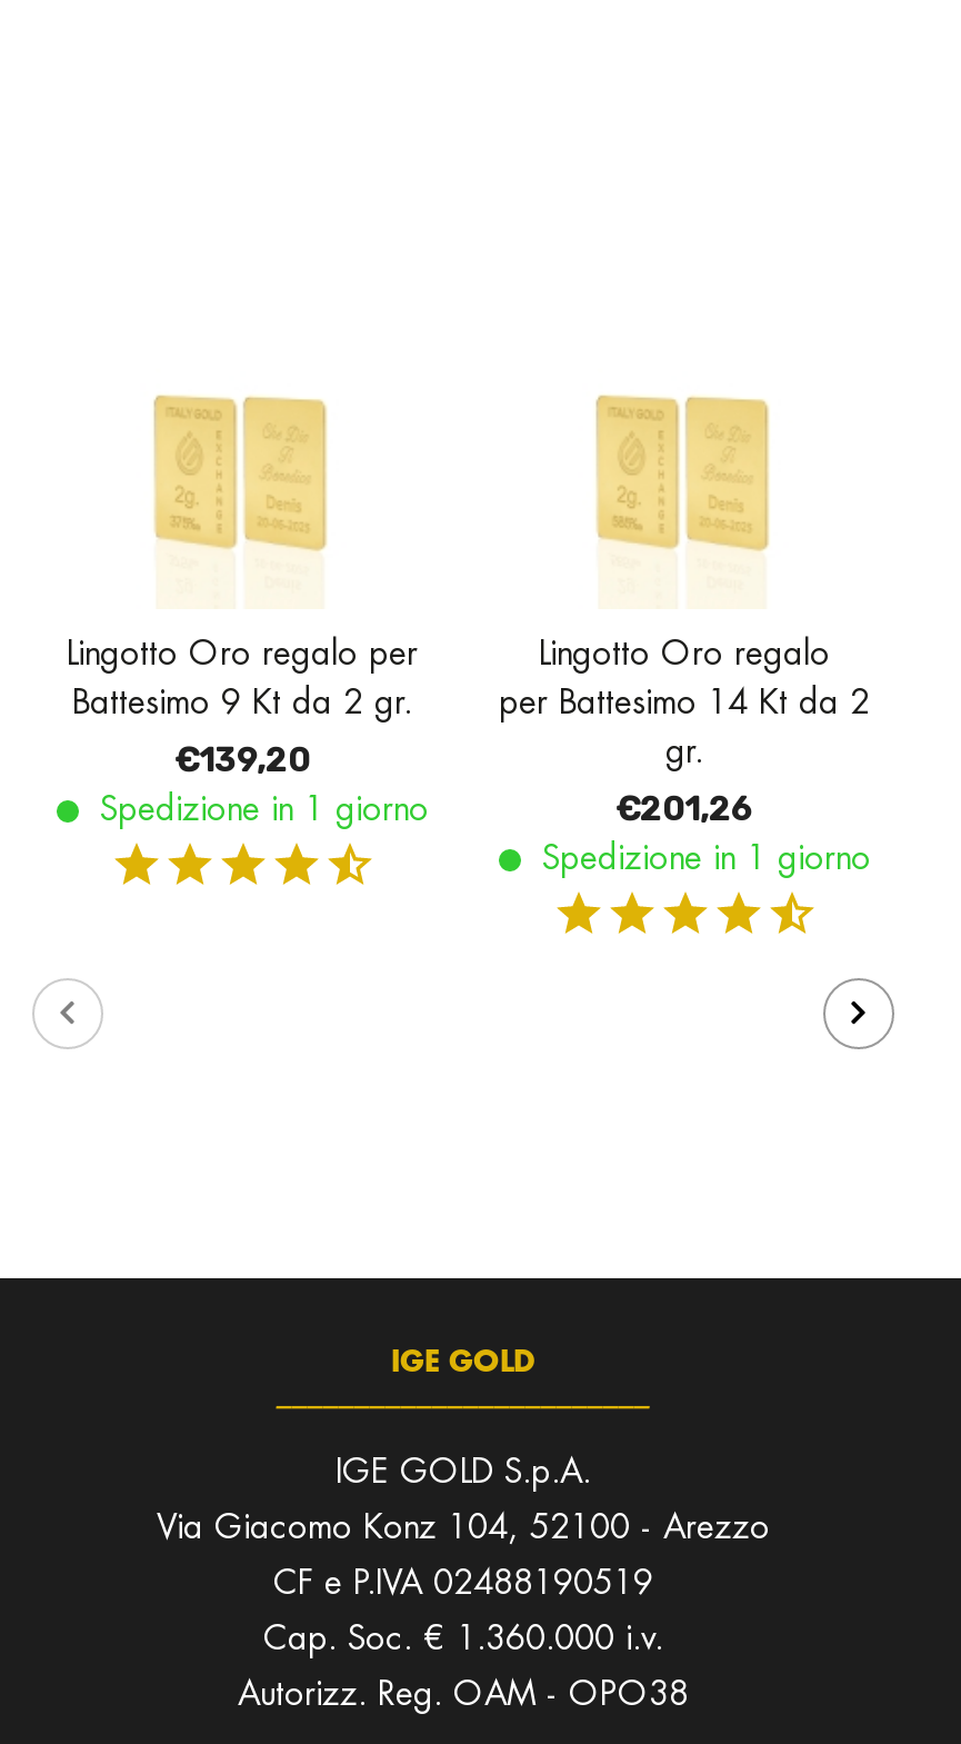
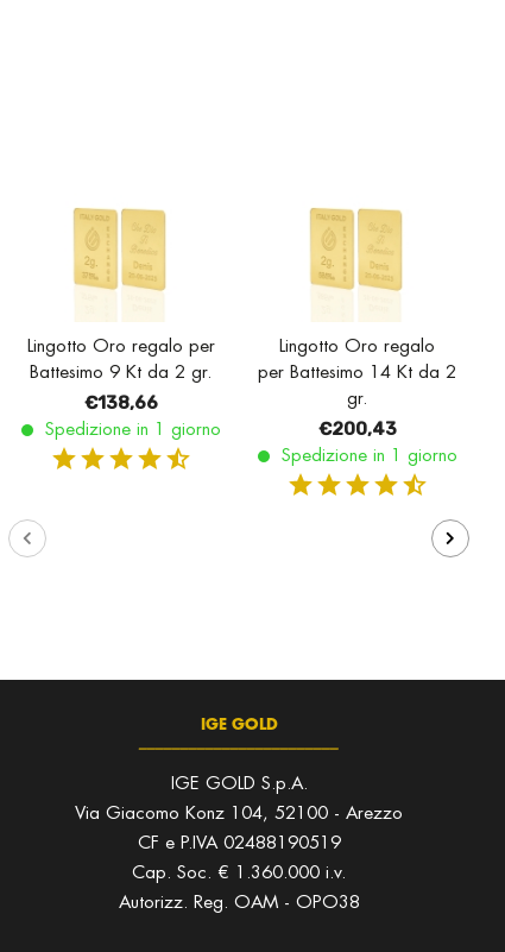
[174,741,310,781] €139,20 -> [84,393,157,414] €138,66
[615,790,753,830] €201,26 -> [318,419,396,440] €200,43

